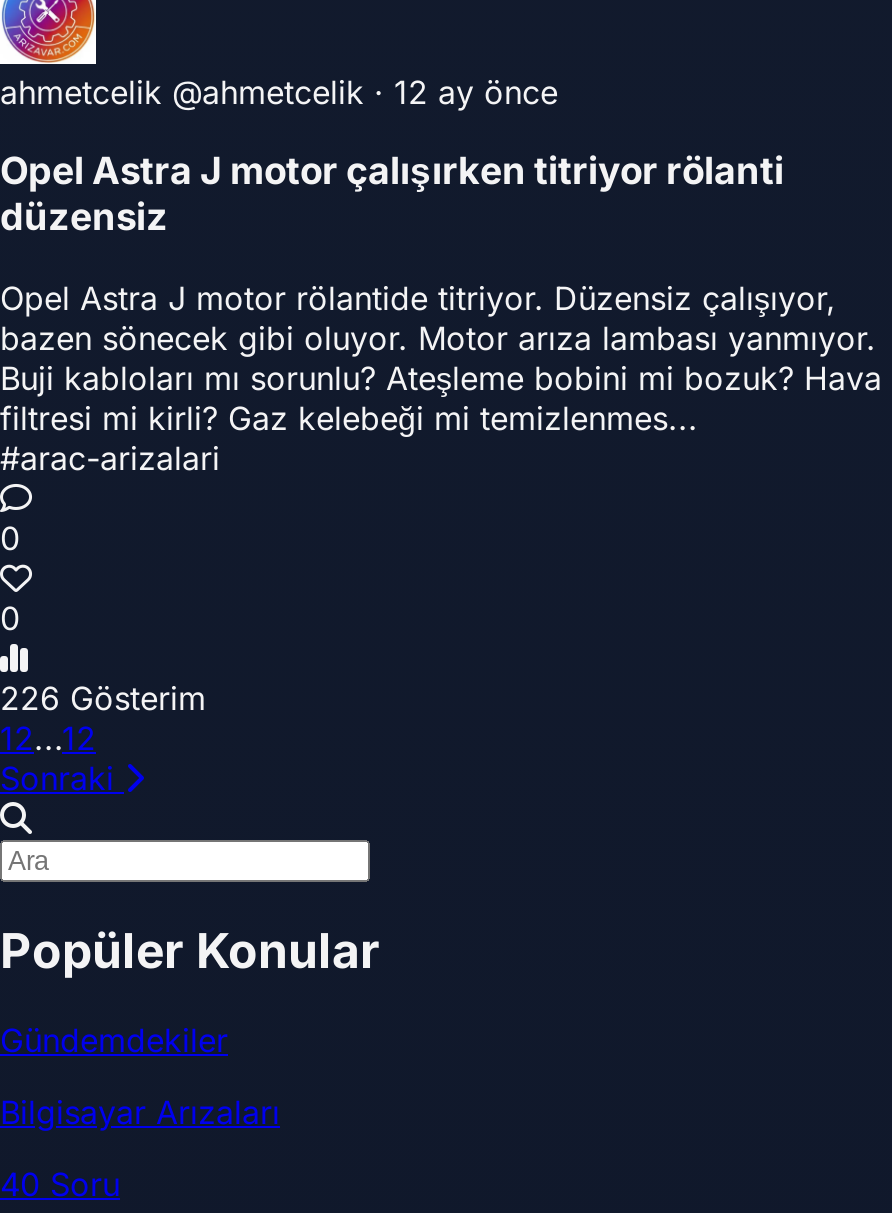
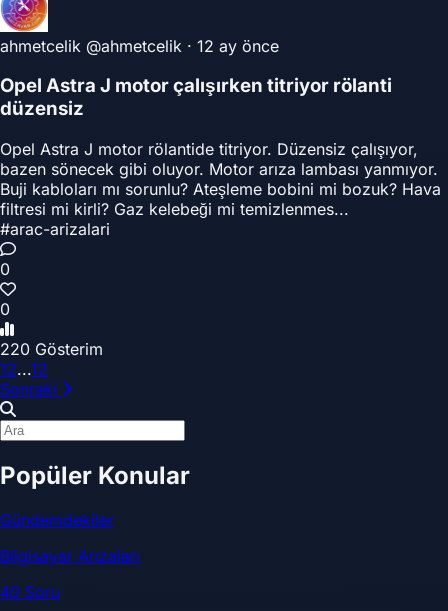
[0,678,206,718] 226 Gösterim -> [0,339,103,359] 220 Gösterim

